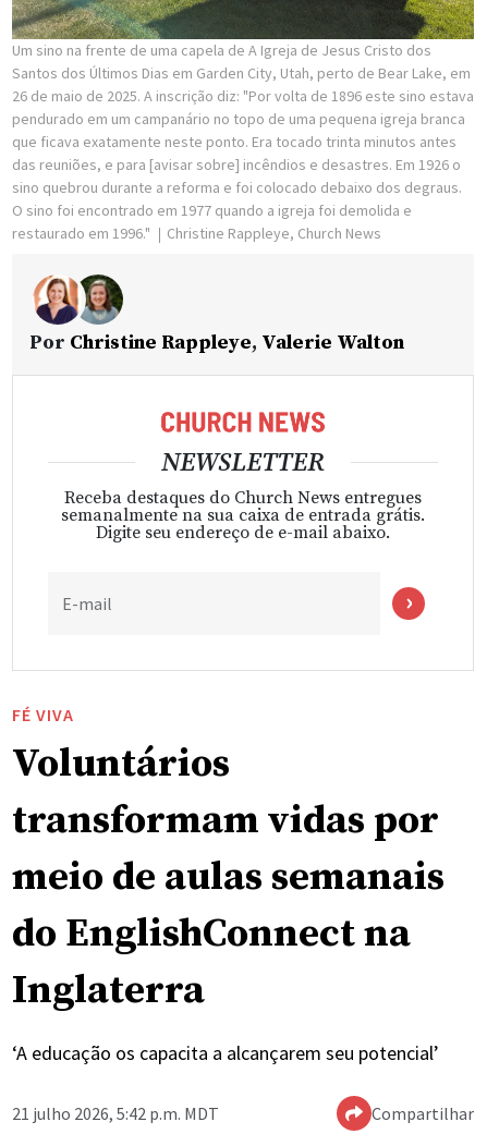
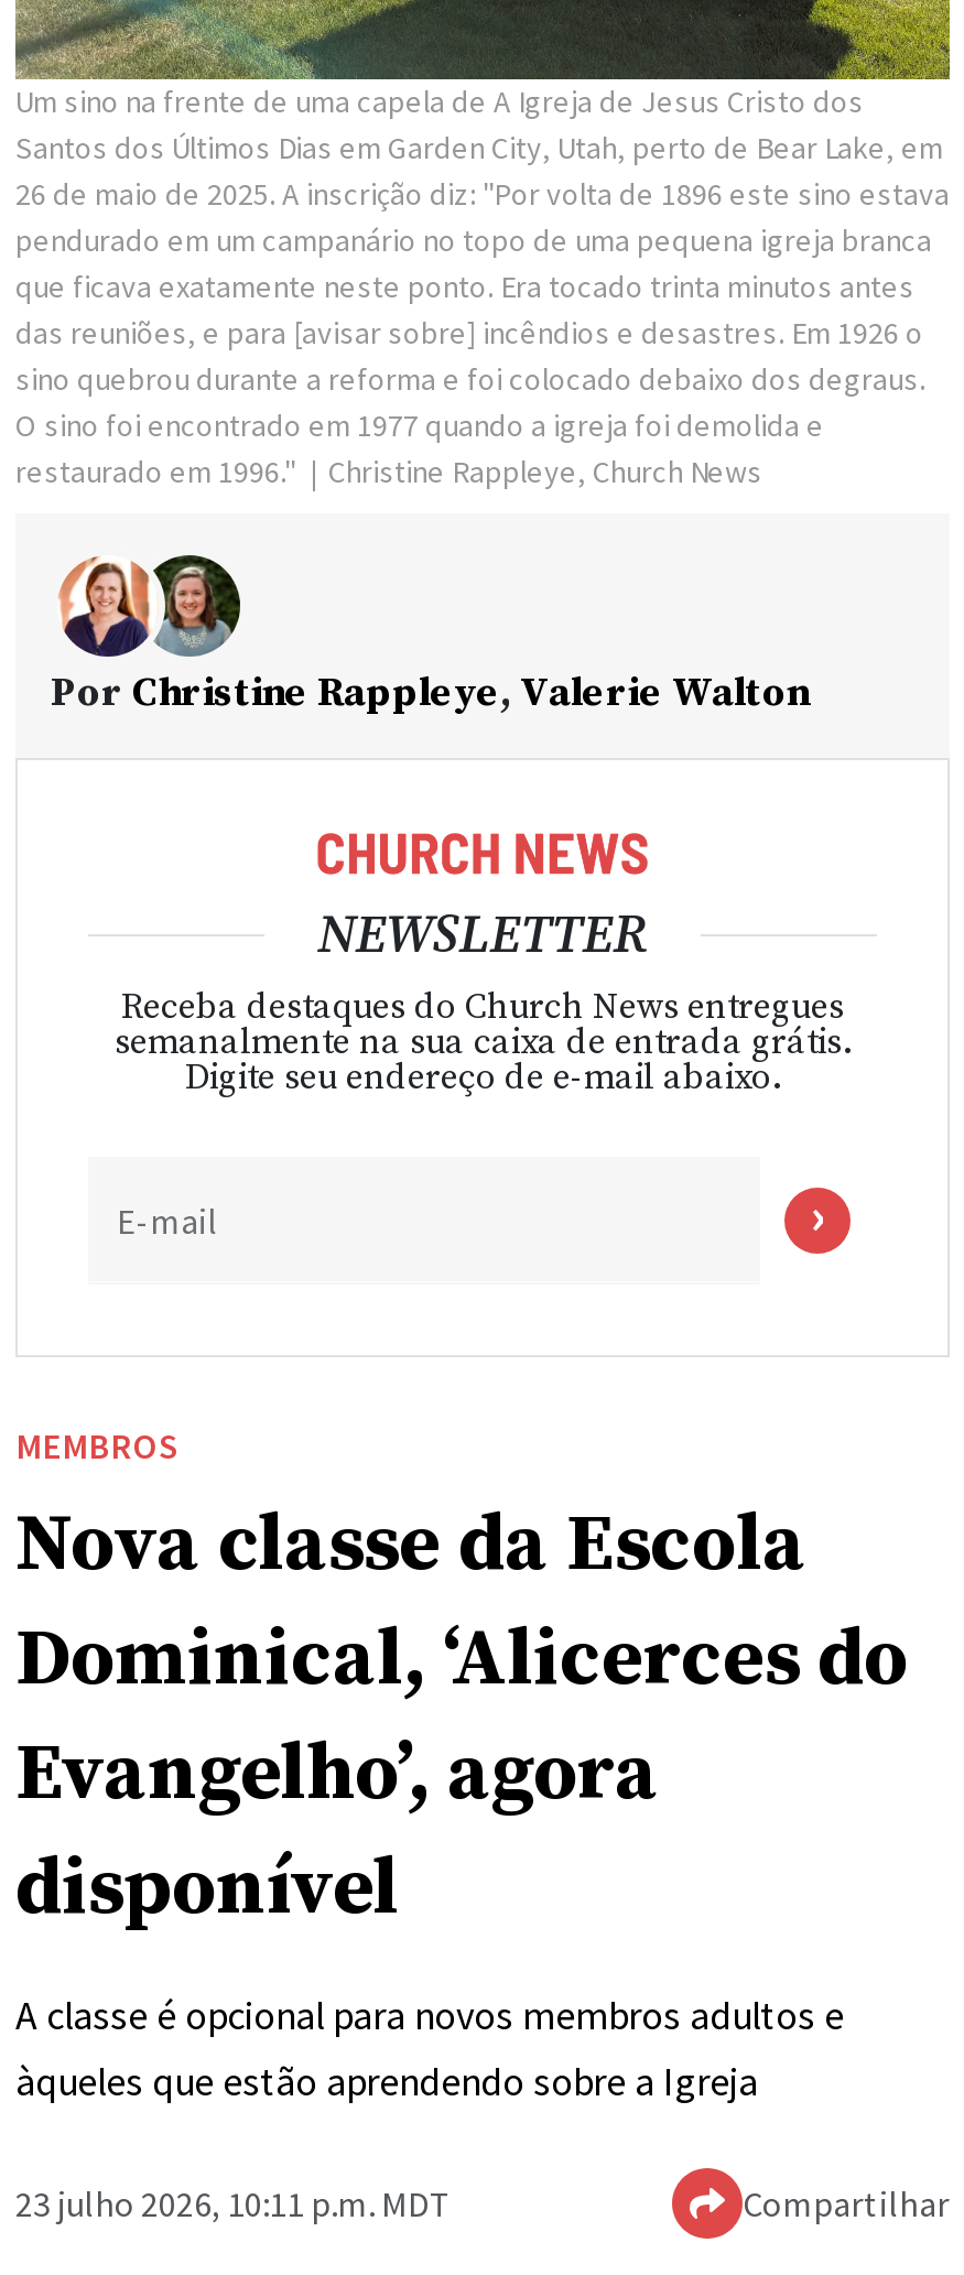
[12,703,445,1015] FÉ VIVA | Voluntários | transformam vidas por | meio de aulas semanais | do EnglishConnect na | Inglaterra -> [15,1423,908,1938] MEMBROS | Nova classe da Escola | Dominical, ‘Alicerces do | Evangelho’, agora | disponível
[12,1040,439,1065] ‘A educação os capacita a alcançarem seu potencial’ -> [15,1989,844,2106] A classe é opcional para novos membros adultos e | àqueles que estão aprendendo sobre a Igreja
[12,1102,219,1124] 21 julho 2026, 5:42 p.m. MDT -> [15,2180,452,2225] 23 julho 2026, 10:11 p.m. MDT

